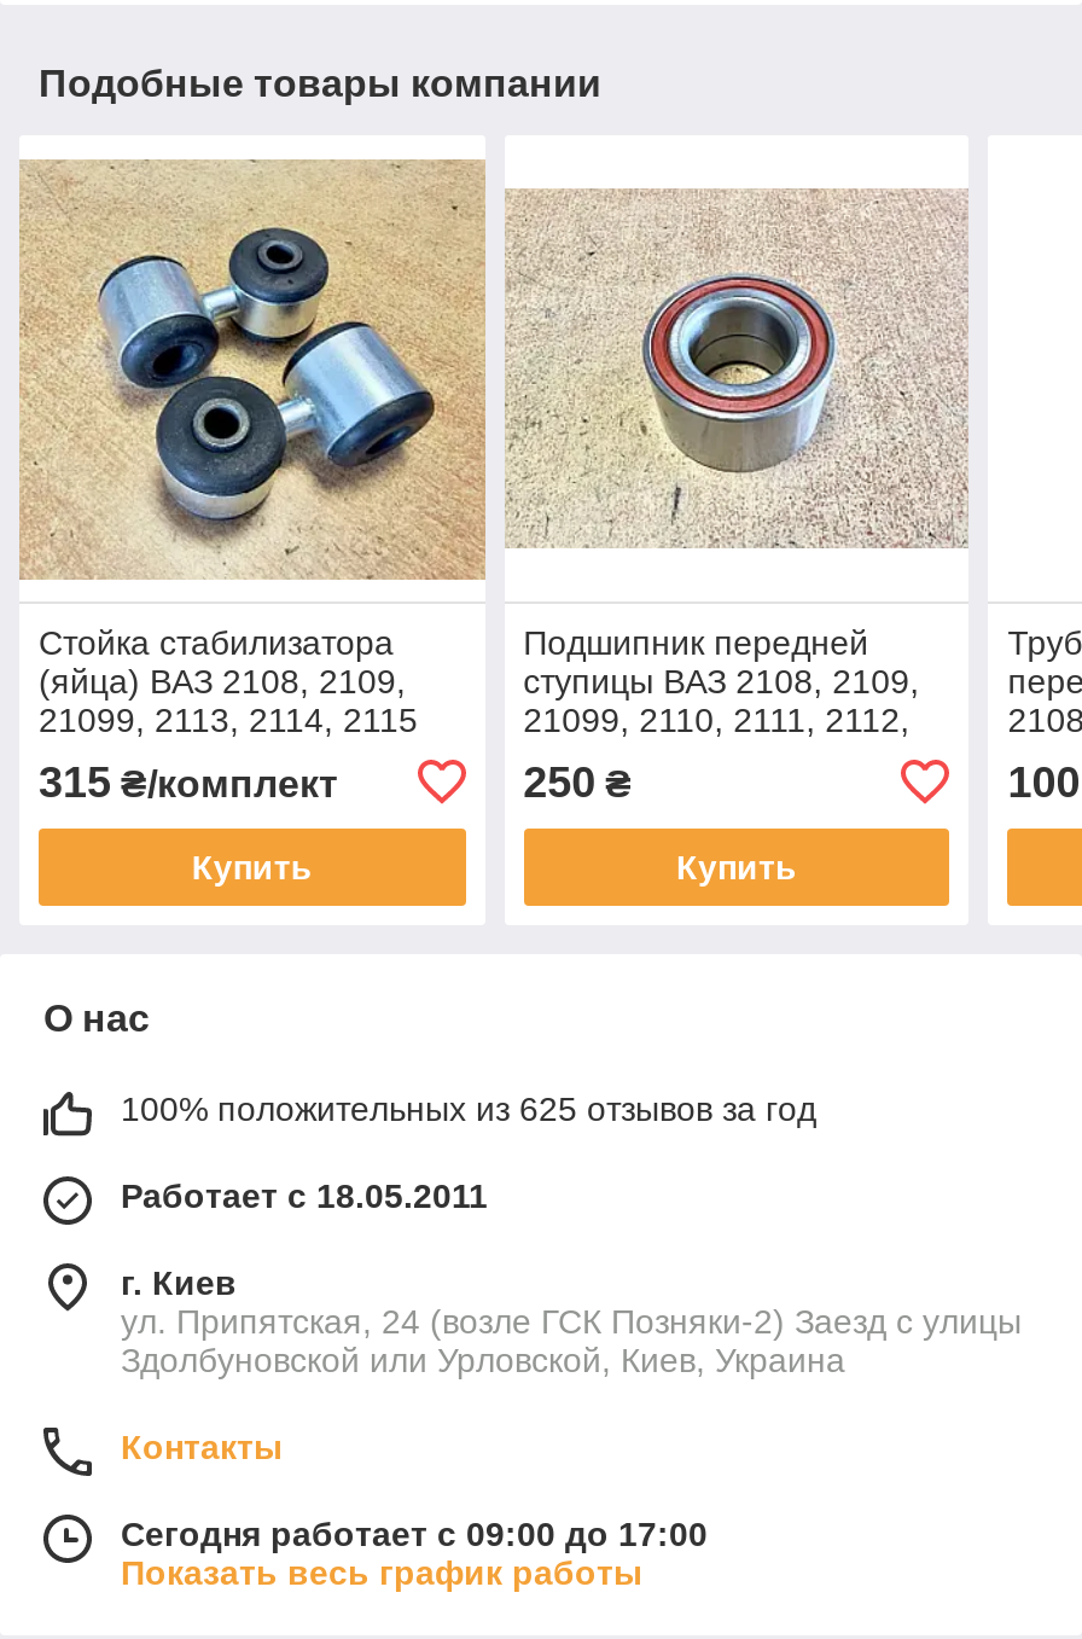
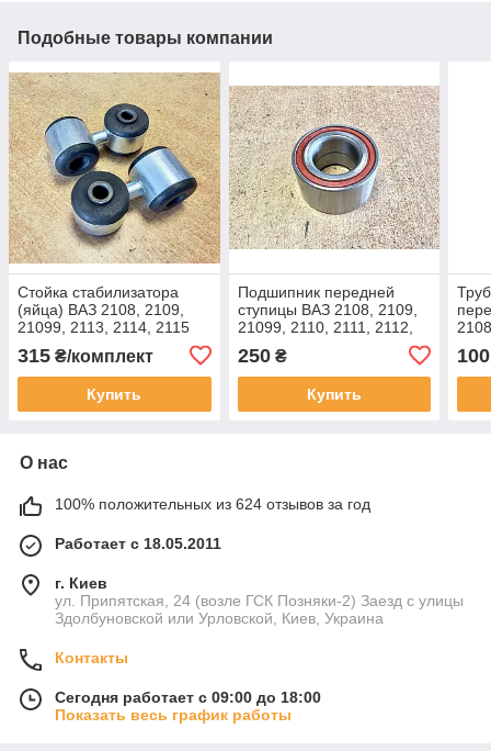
[121,1089,816,1128] 100% положительных из 625 отзывов за год -> [55,495,370,513] 100% положительных из 624 отзывов за год
[121,1514,708,1553] Сегодня работает с 09:00 до 17:00 -> [55,688,321,706] Сегодня работает с 09:00 до 18:00

